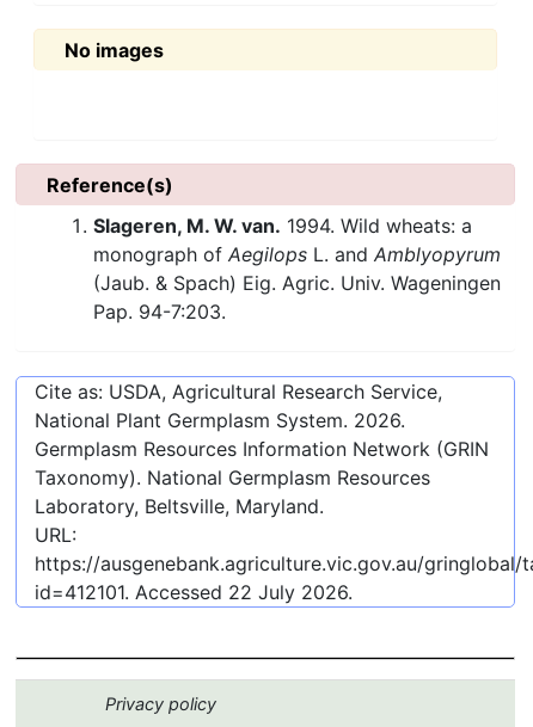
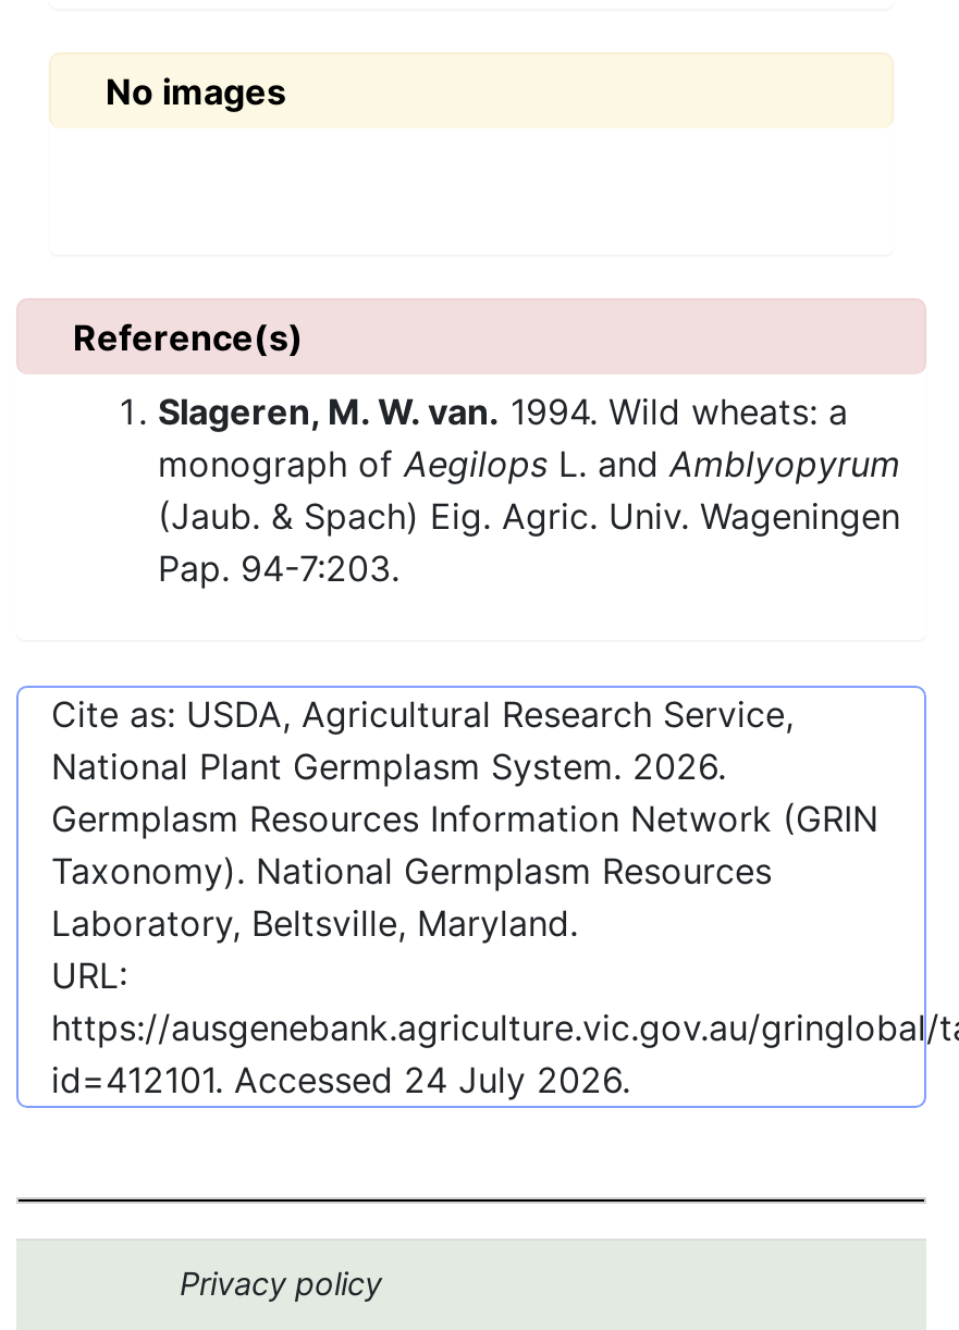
[35,580,353,604] id=412101. Accessed 22 July 2026. -> [51,1058,630,1101] id=412101. Accessed 24 July 2026.

